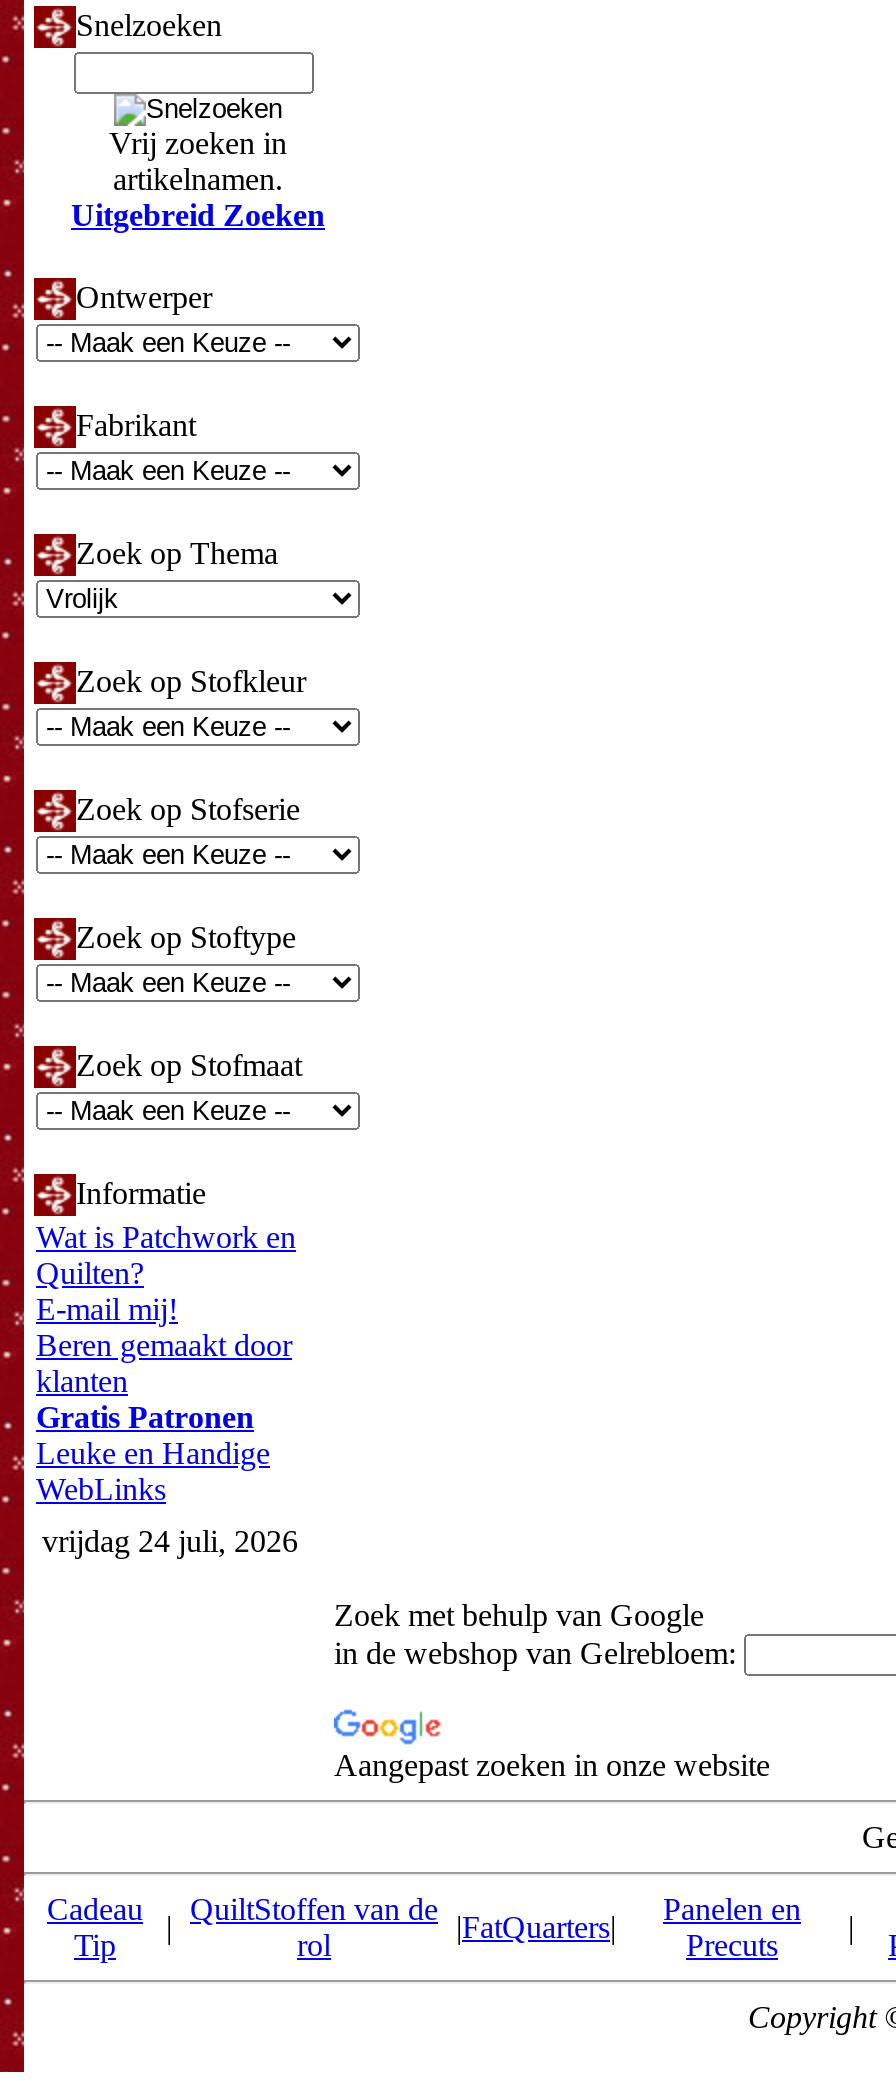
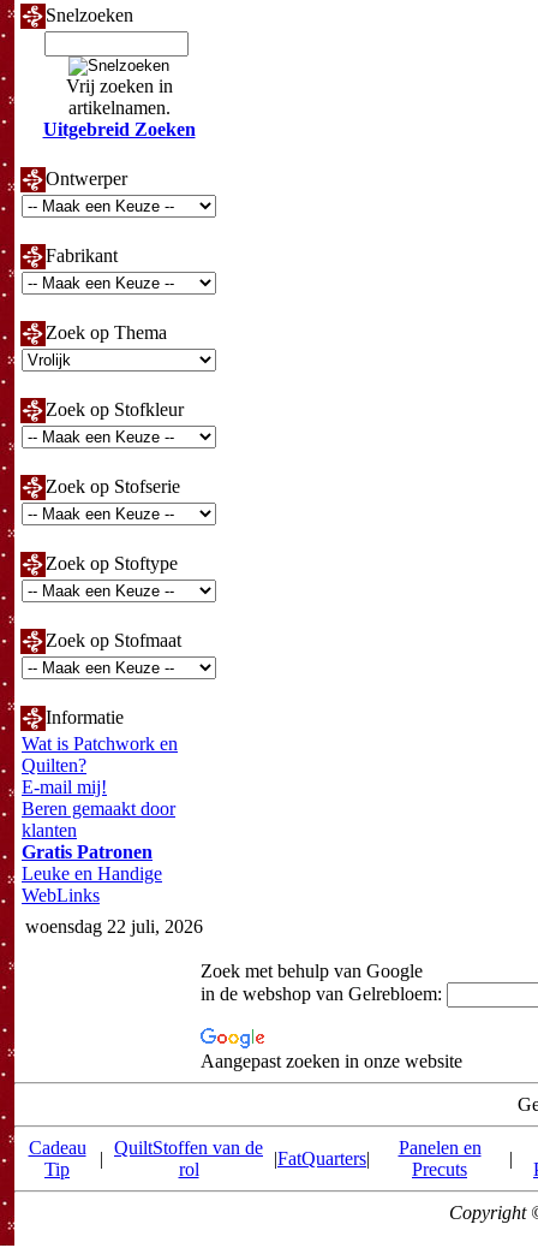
[26,1524,314,1558] vrijdag 24 juli, 2026 -> [16,916,213,937] woensdag 22 juli, 2026

